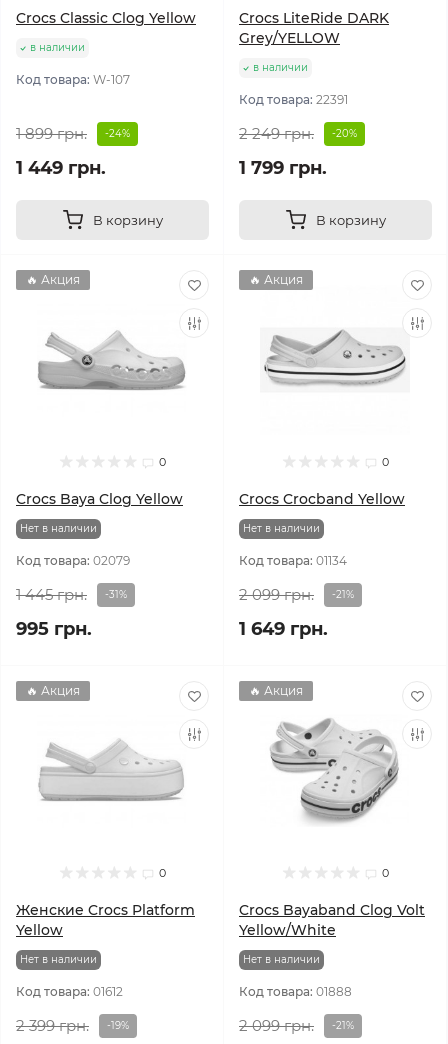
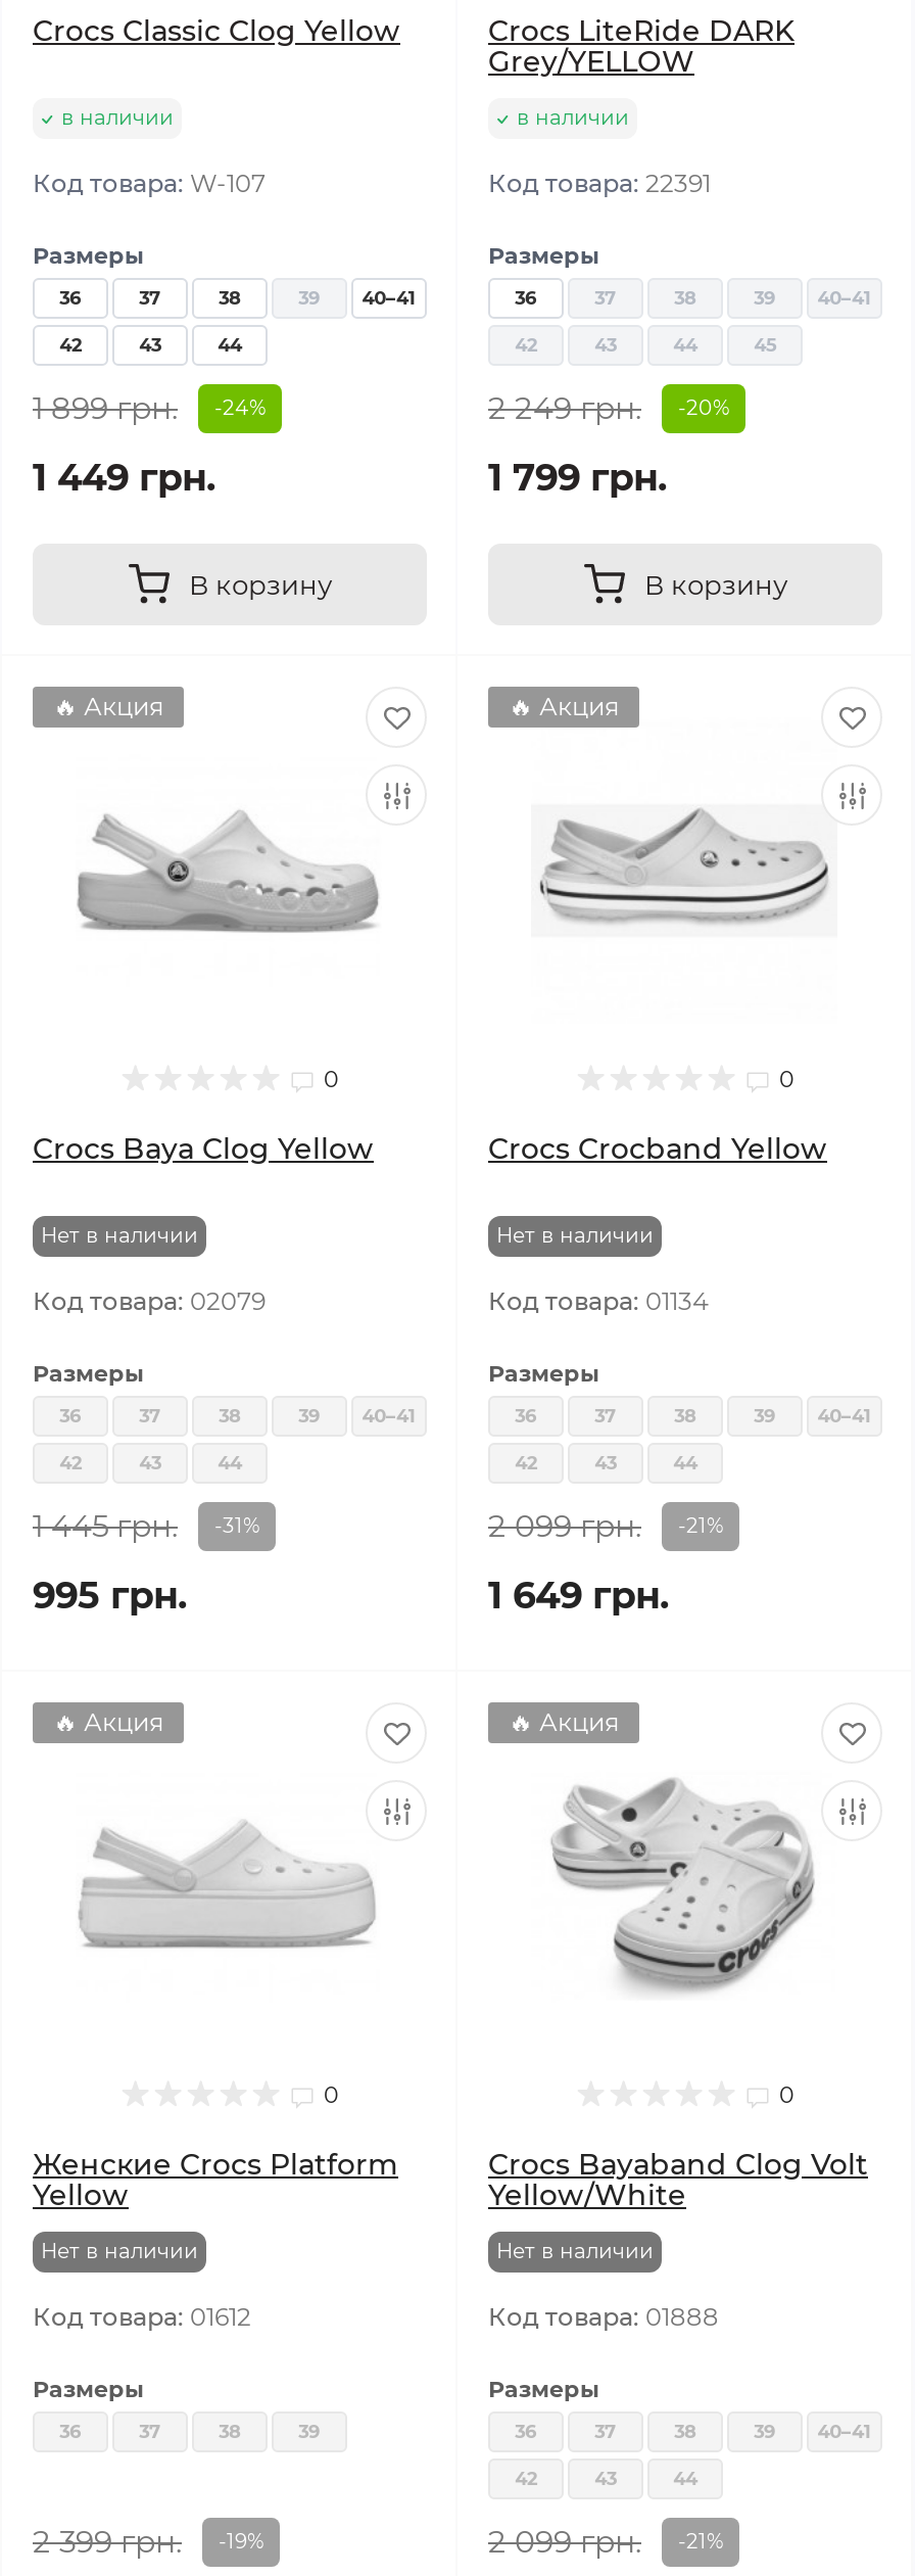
none -> [33,241,416,356] Размеры | 36 | 37 | 38 | 39 | 40–41 | 42 | 43 | 44
none -> [488,241,872,356] Размеры | 36 | 37 | 38 | 39 | 40–41 | 42 | 43 | 44 | 45
none -> [33,1359,416,1473] Размеры | 36 | 37 | 38 | 39 | 40–41 | 42 | 43 | 44
none -> [488,1359,872,1473] Размеры | 36 | 37 | 38 | 39 | 40–41 | 42 | 43 | 44
none -> [33,2375,320,2442] Размеры | 36 | 37 | 38 | 39
none -> [488,2375,872,2489] Размеры | 36 | 37 | 38 | 39 | 40–41 | 42 | 43 | 44

